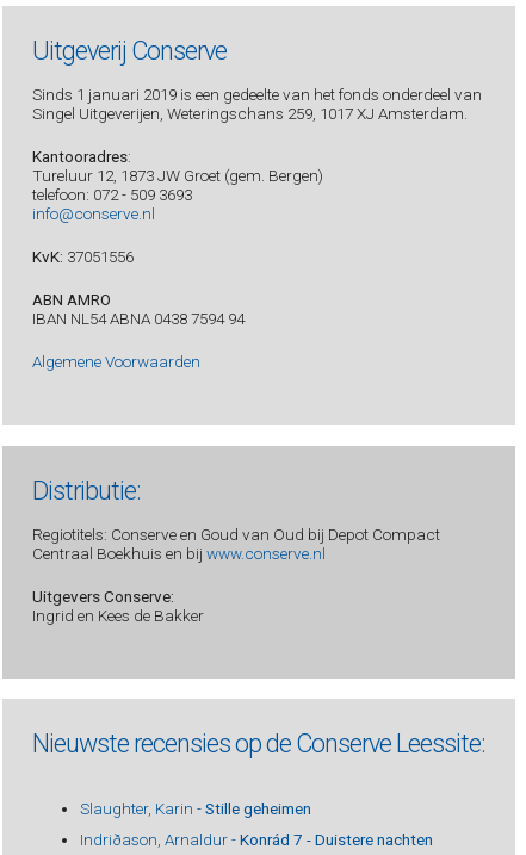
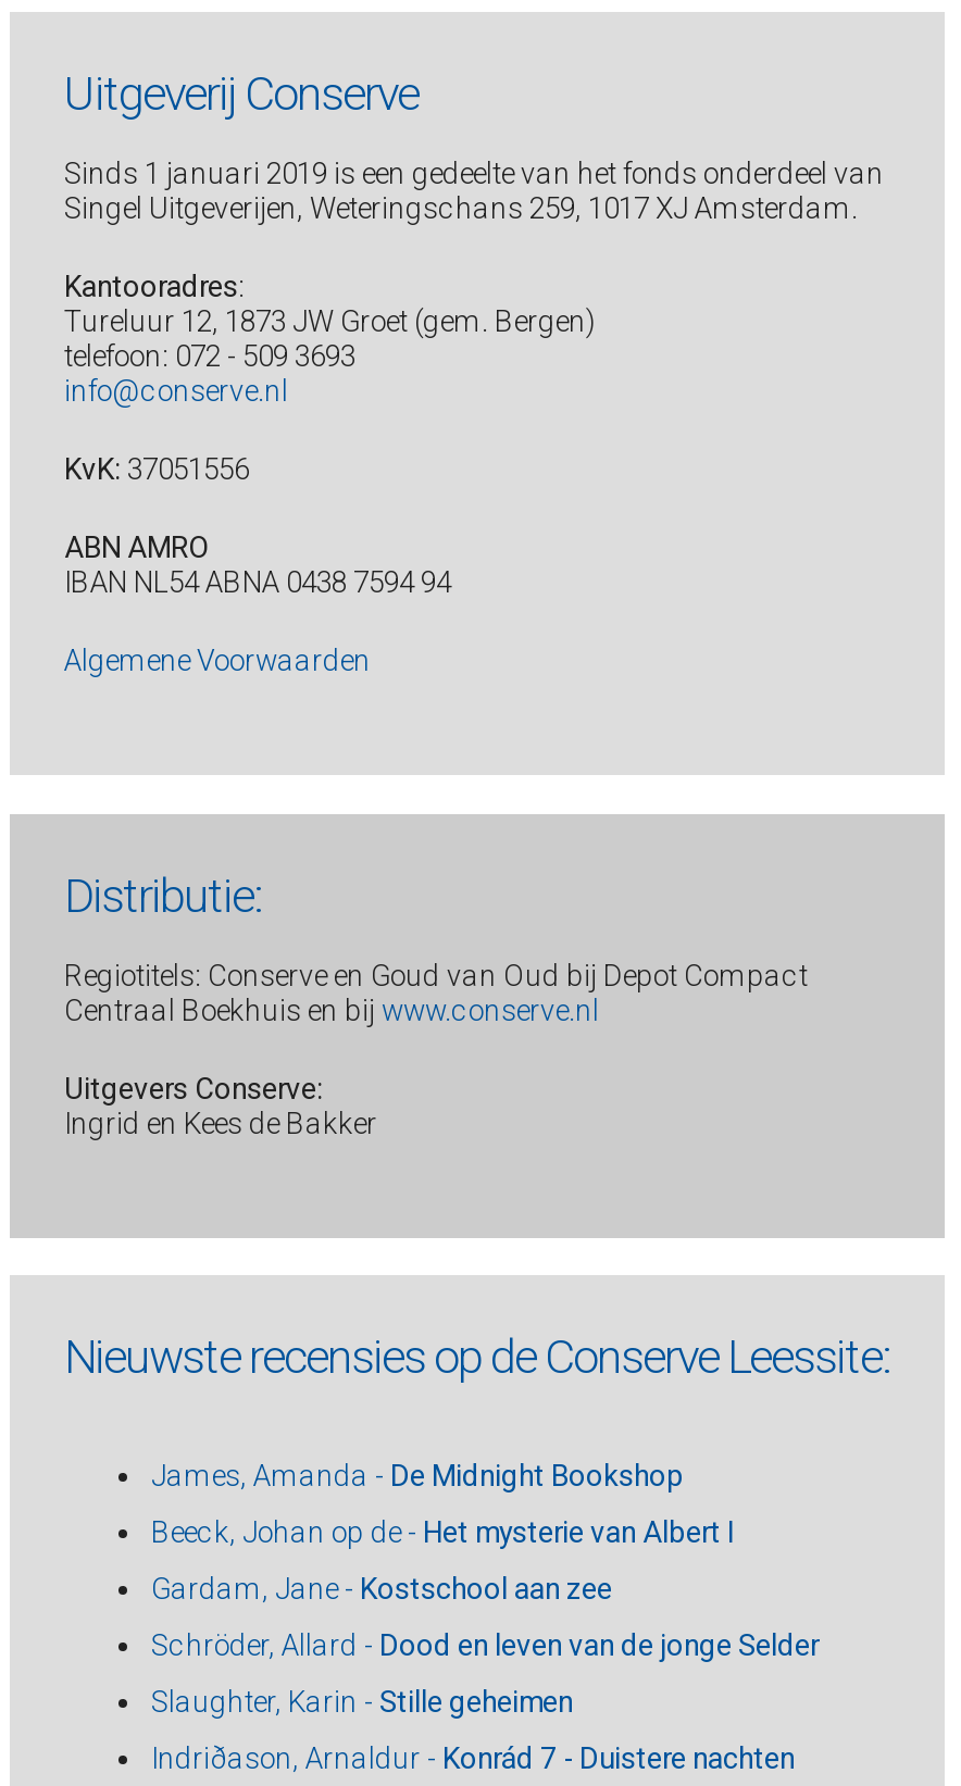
none -> [151,1458,819,1662] James, Amanda - De Midnight Bookshop | Beeck, Johan op de - Het mysterie van Albert I | Gardam, Jane - Kostschool aan zee | Schröder, Allard - Dood en leven van de jonge Selder

